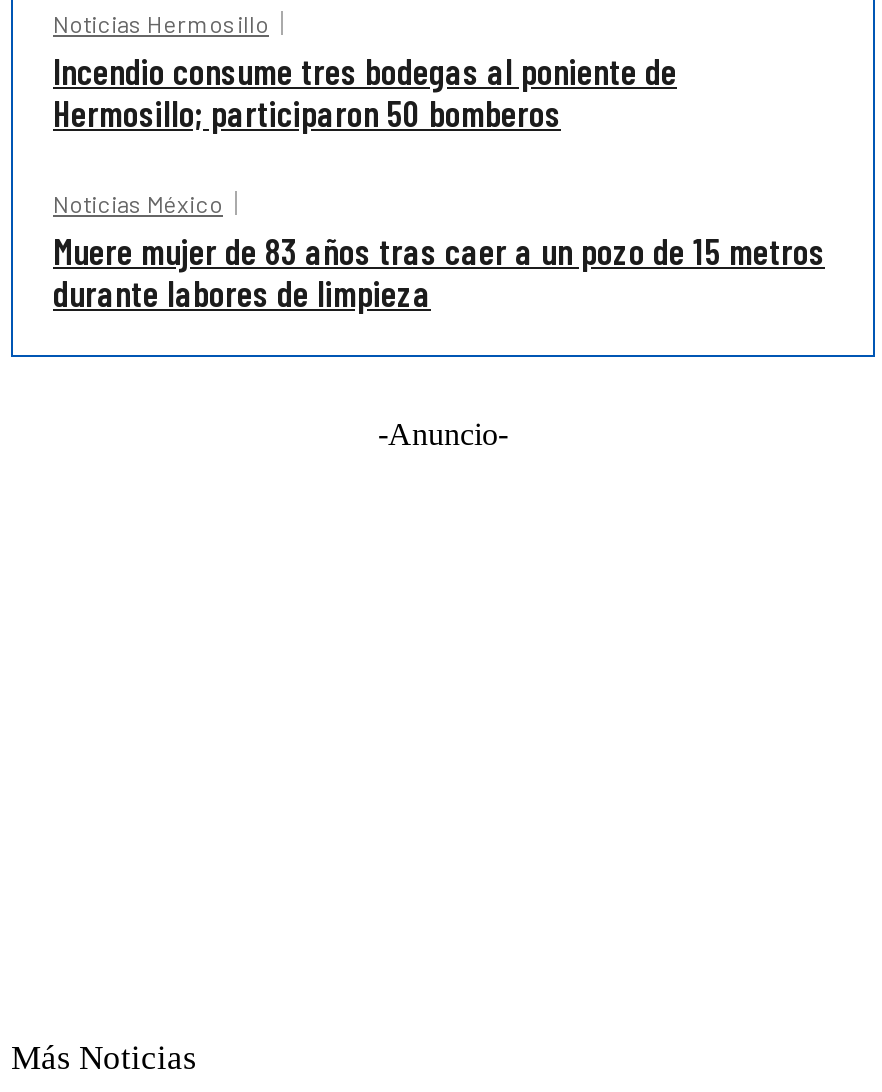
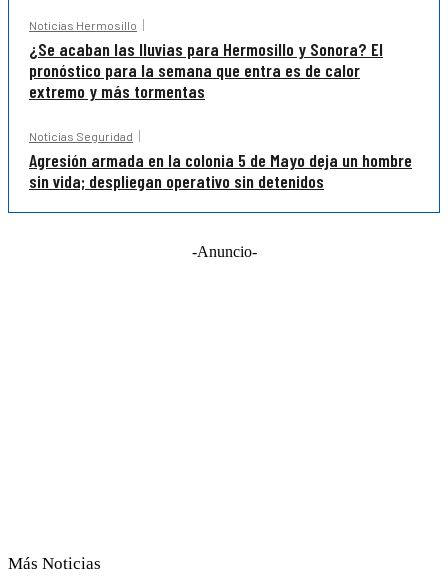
[53,49,677,135] Incendio consume tres bodegas al poniente de | Hermosillo; participaron 50 bomberos -> [29,38,383,102] ¿Se acaban las lluvias para Hermosillo y Sonora? El | pronóstico para la semana que entra es de calor | extremo y más tormentas
[53,189,825,315] Noticias México | Muere mujer de 83 años tras caer a un pozo de 15 metros | durante labores de limpieza -> [29,129,412,192] Noticias Seguridad | Agresión armada en la colonia 5 de Mayo deja un hombre | sin vida; despliegan operativo sin detenidos

